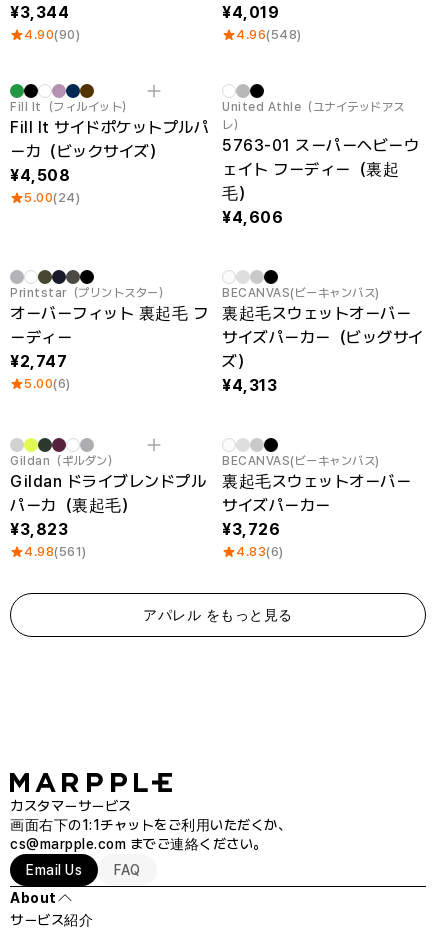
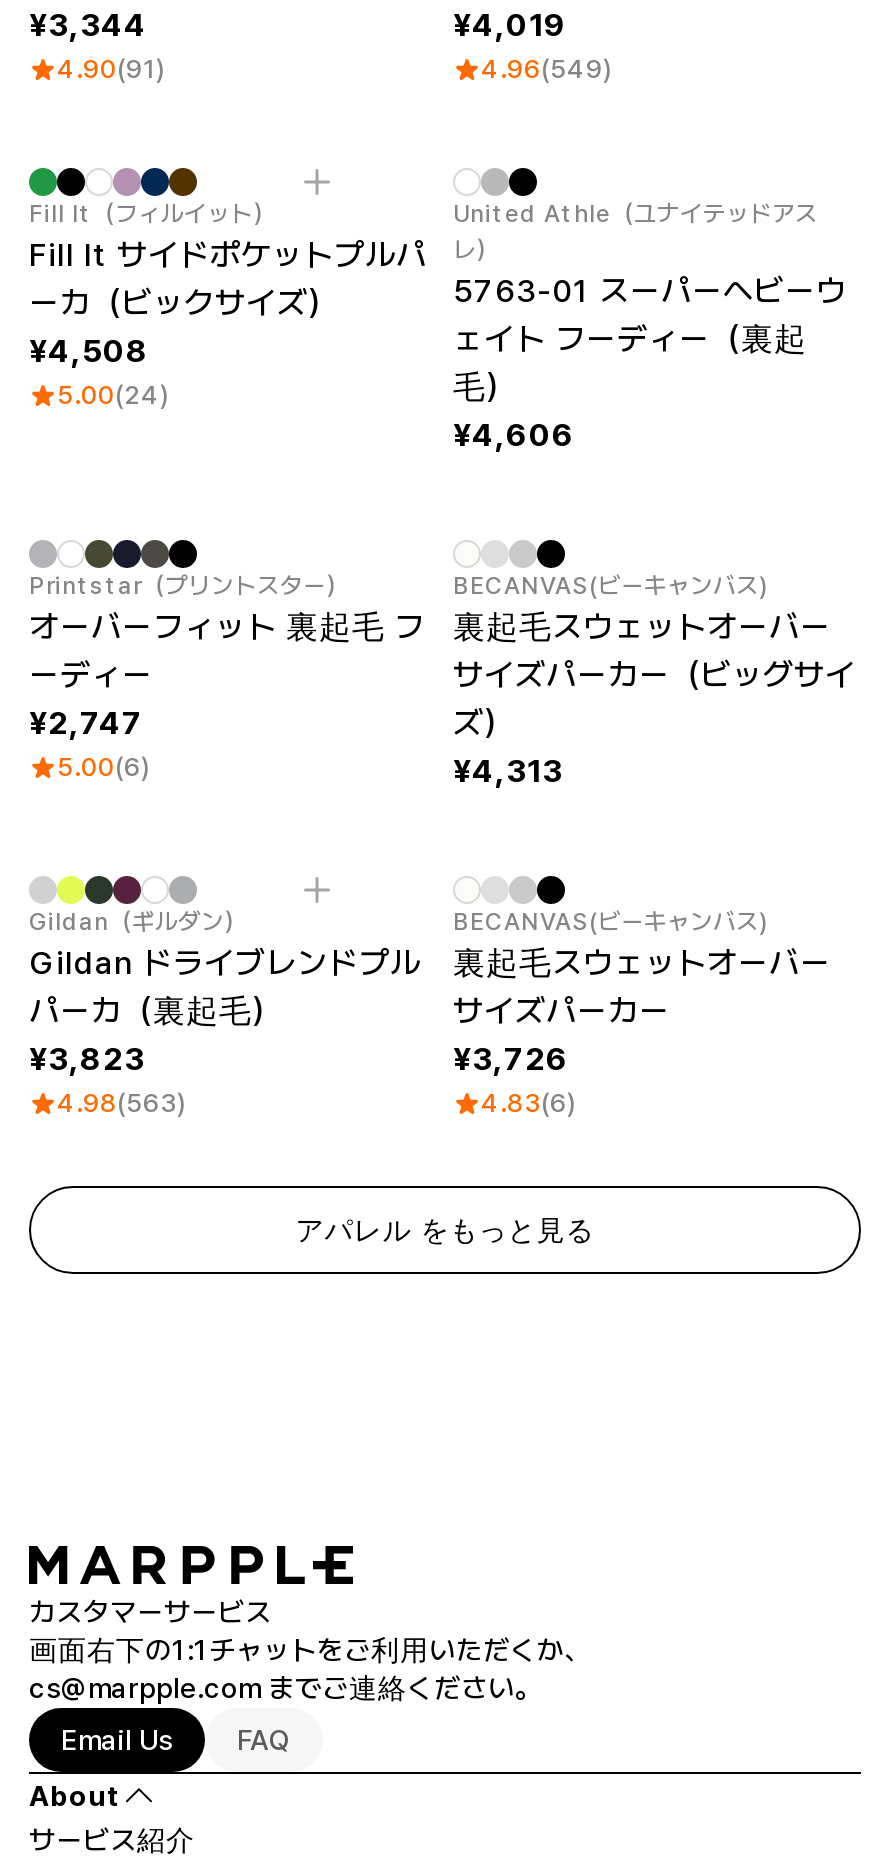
[24,27,80,42] 4.90(90) -> [57,54,165,84] 4.90(91)
[236,27,301,42] 4.96(548) -> [481,54,612,84] 4.96(549)
[24,544,86,559] 4.98(561) -> [57,1088,186,1118] 4.98(563)

